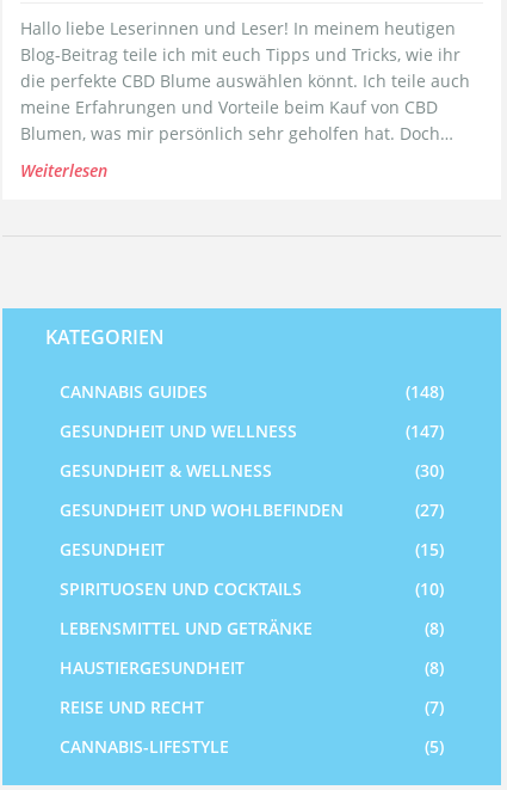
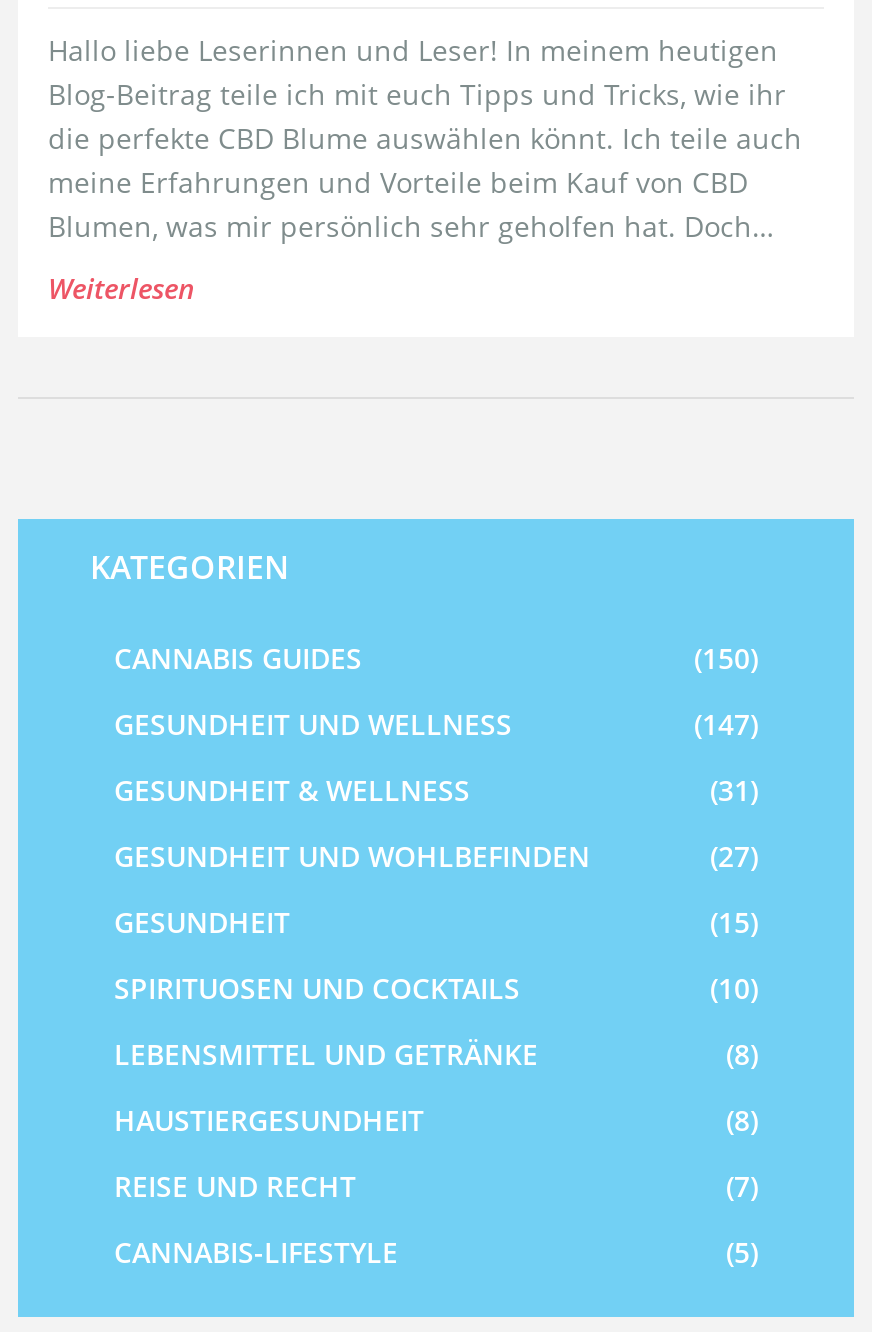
[406,380,444,403] (148) -> [694,639,758,677] (150)
[415,459,444,482] (30) -> [710,771,758,809] (31)

